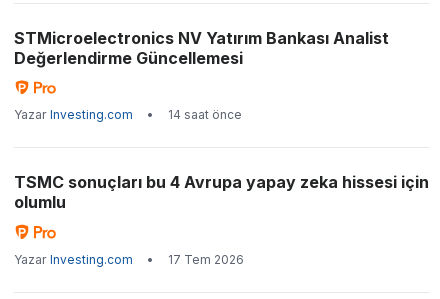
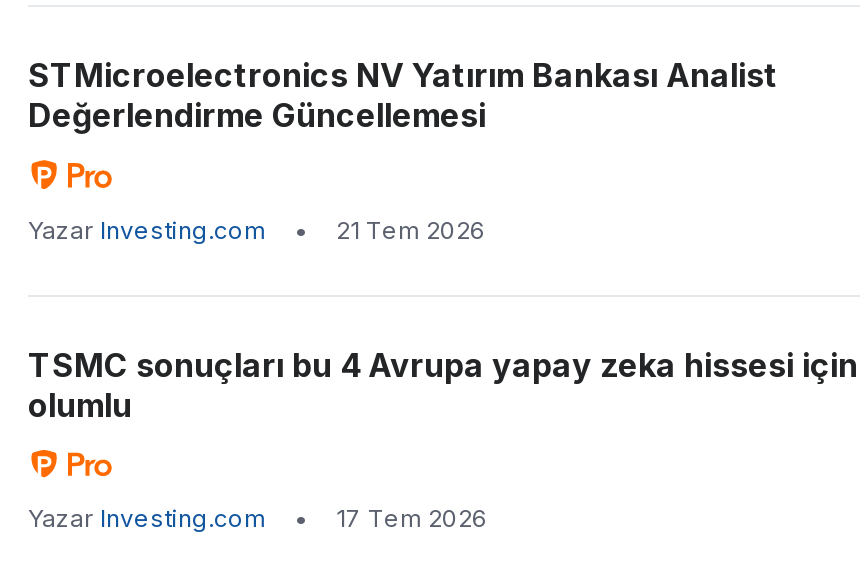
[168,107,242,122] 14 saat önce -> [336,215,486,245] 21 Tem 2026

